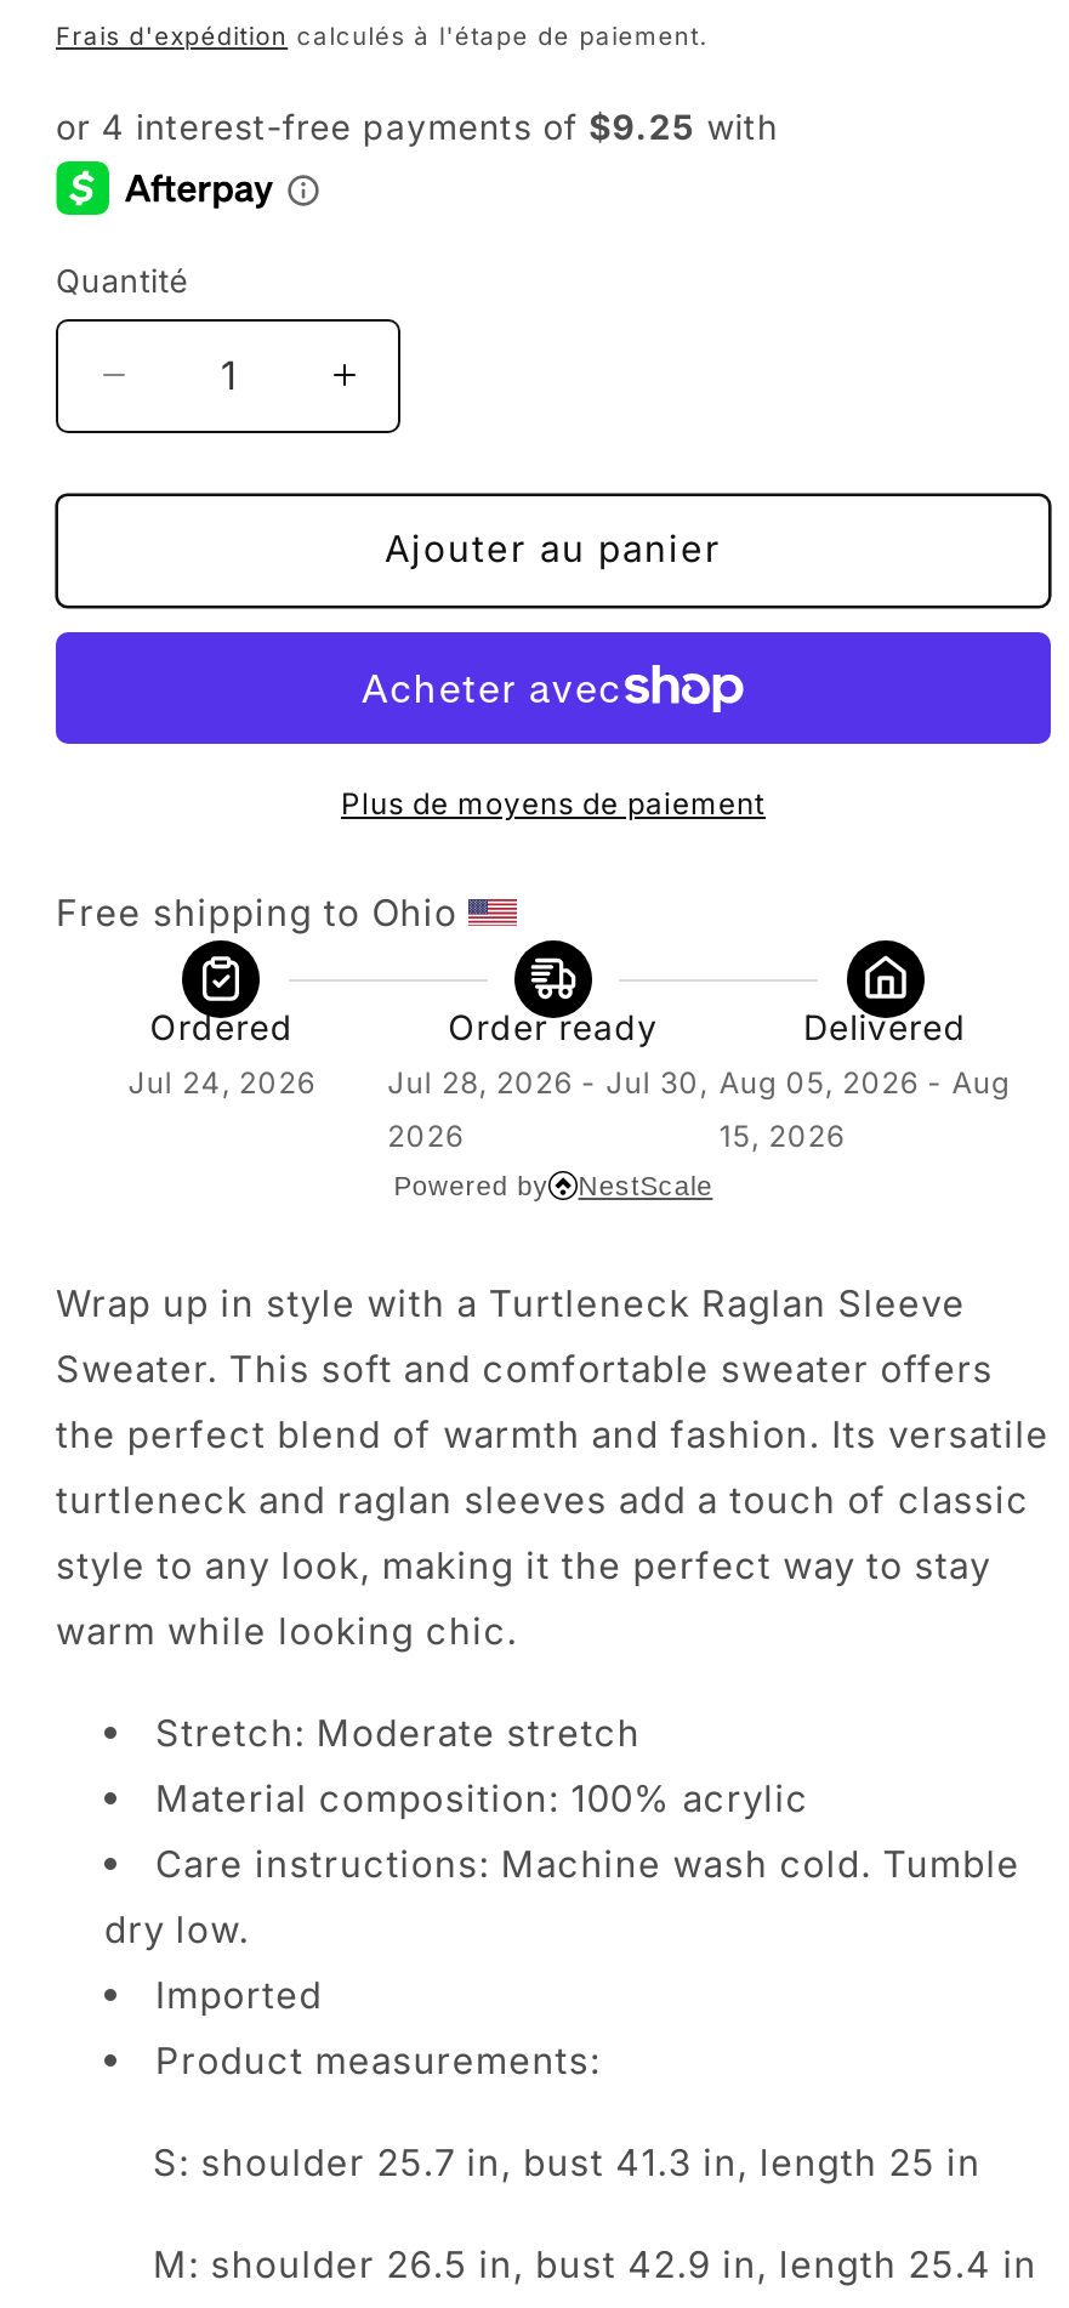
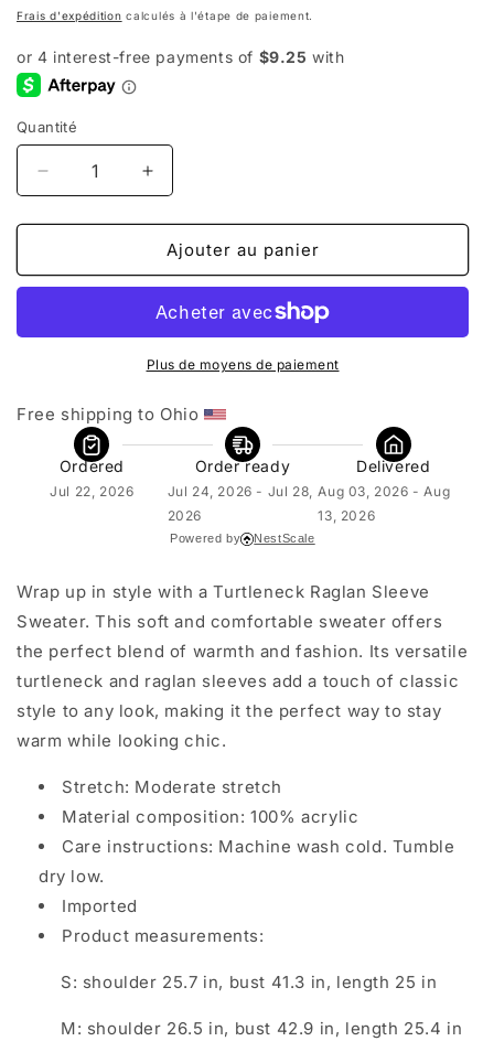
[128,1064,315,1101] Jul 24, 2026 -> [50,484,134,500] Jul 22, 2026
[388,1064,708,1101] Jul 28, 2026 - Jul 30, -> [167,484,313,500] Jul 24, 2026 - Jul 28,
[719,1064,1010,1101] Aug 05, 2026 - Aug -> [318,484,450,500] Aug 03, 2026 - Aug
[719,1118,845,1154] 15, 2026 -> [318,508,375,524] 13, 2026

